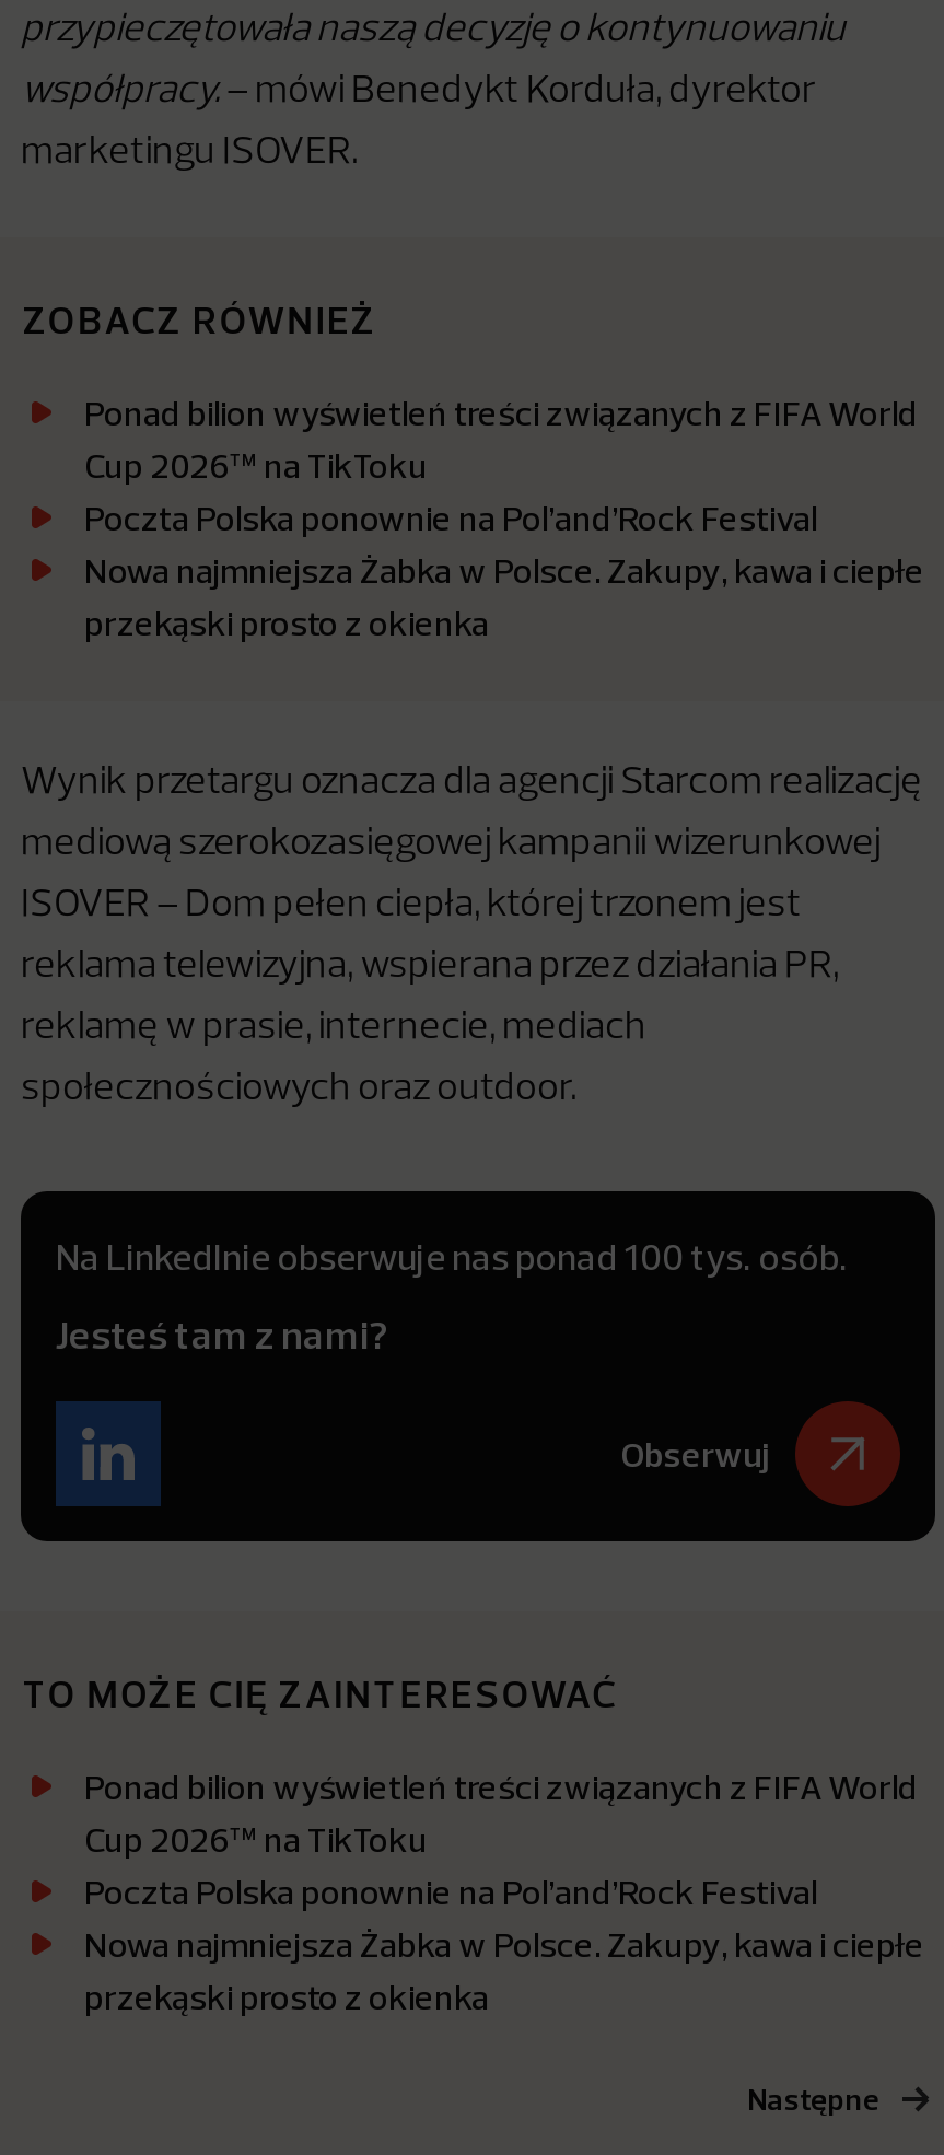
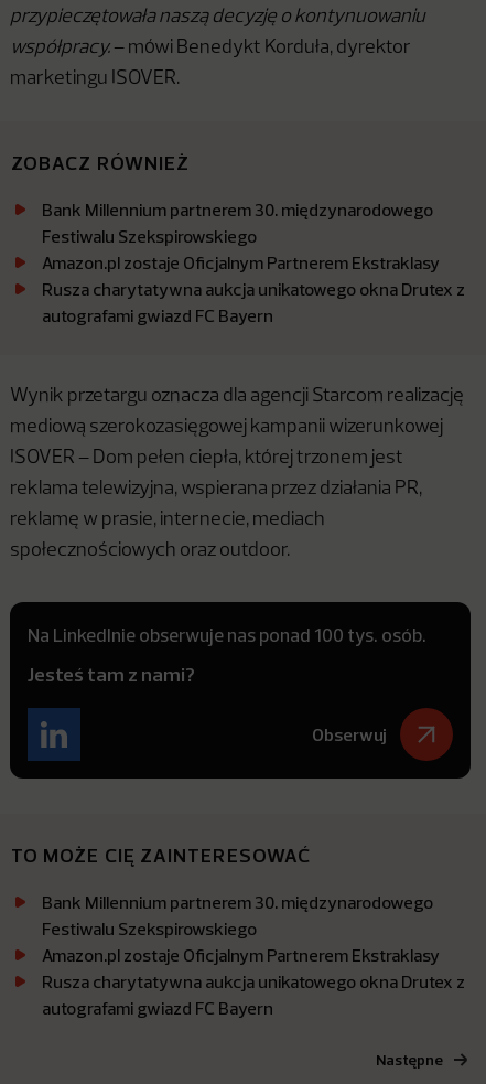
[84,391,924,644] Ponad bilion wyświetleń treści związanych z FIFA World | Cup 2026™ na TikToku | Poczta Polska ponownie na Pol’and’Rock Festival | Nowa najmniejsza Żabka w Polsce. Zakupy, kawa i ciepłe | przekąski prosto z okienka -> [42,198,465,326] Bank Millennium partnerem 30. międzynarodowego | Festiwalu Szekspirowskiego | Amazon.pl zostaje Oficjalnym Partnerem Ekstraklasy | Rusza charytatywna aukcja unikatowego okna Drutex z | autografami gwiazd FC Bayern
[84,1764,924,2018] Ponad bilion wyświetleń treści związanych z FIFA World | Cup 2026™ na TikToku | Poczta Polska ponownie na Pol’and’Rock Festival | Nowa najmniejsza Żabka w Polsce. Zakupy, kawa i ciepłe | przekąski prosto z okienka -> [42,891,465,1019] Bank Millennium partnerem 30. międzynarodowego | Festiwalu Szekspirowskiego | Amazon.pl zostaje Oficjalnym Partnerem Ekstraklasy | Rusza charytatywna aukcja unikatowego okna Drutex z | autografami gwiazd FC Bayern

